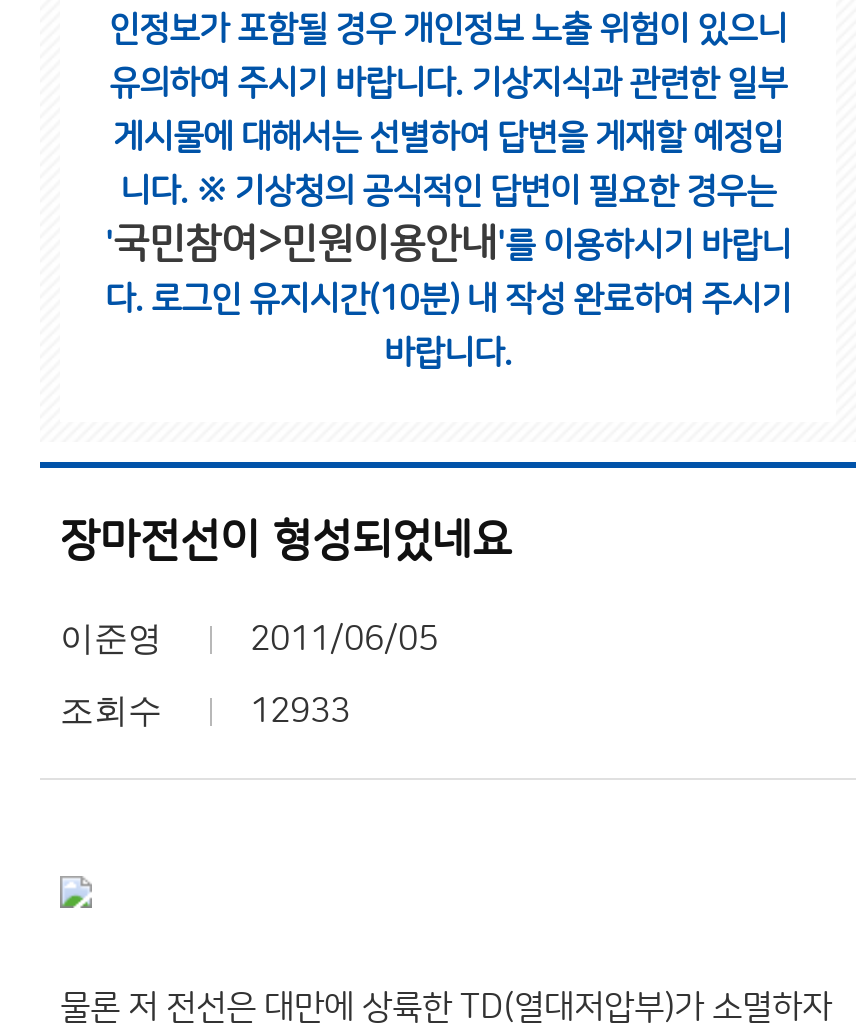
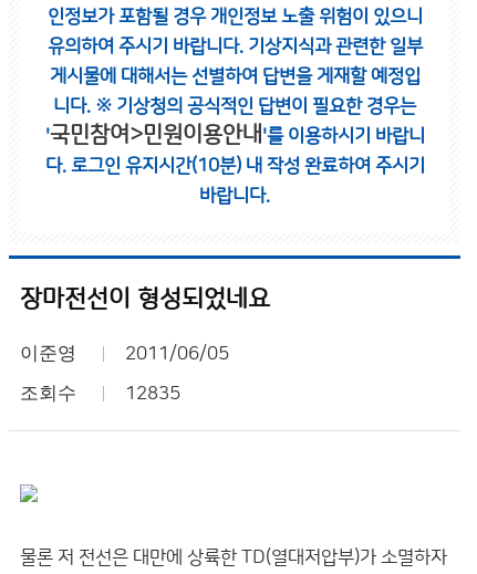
[242,694,350,730] 12933 -> [121,384,180,404] 12835

